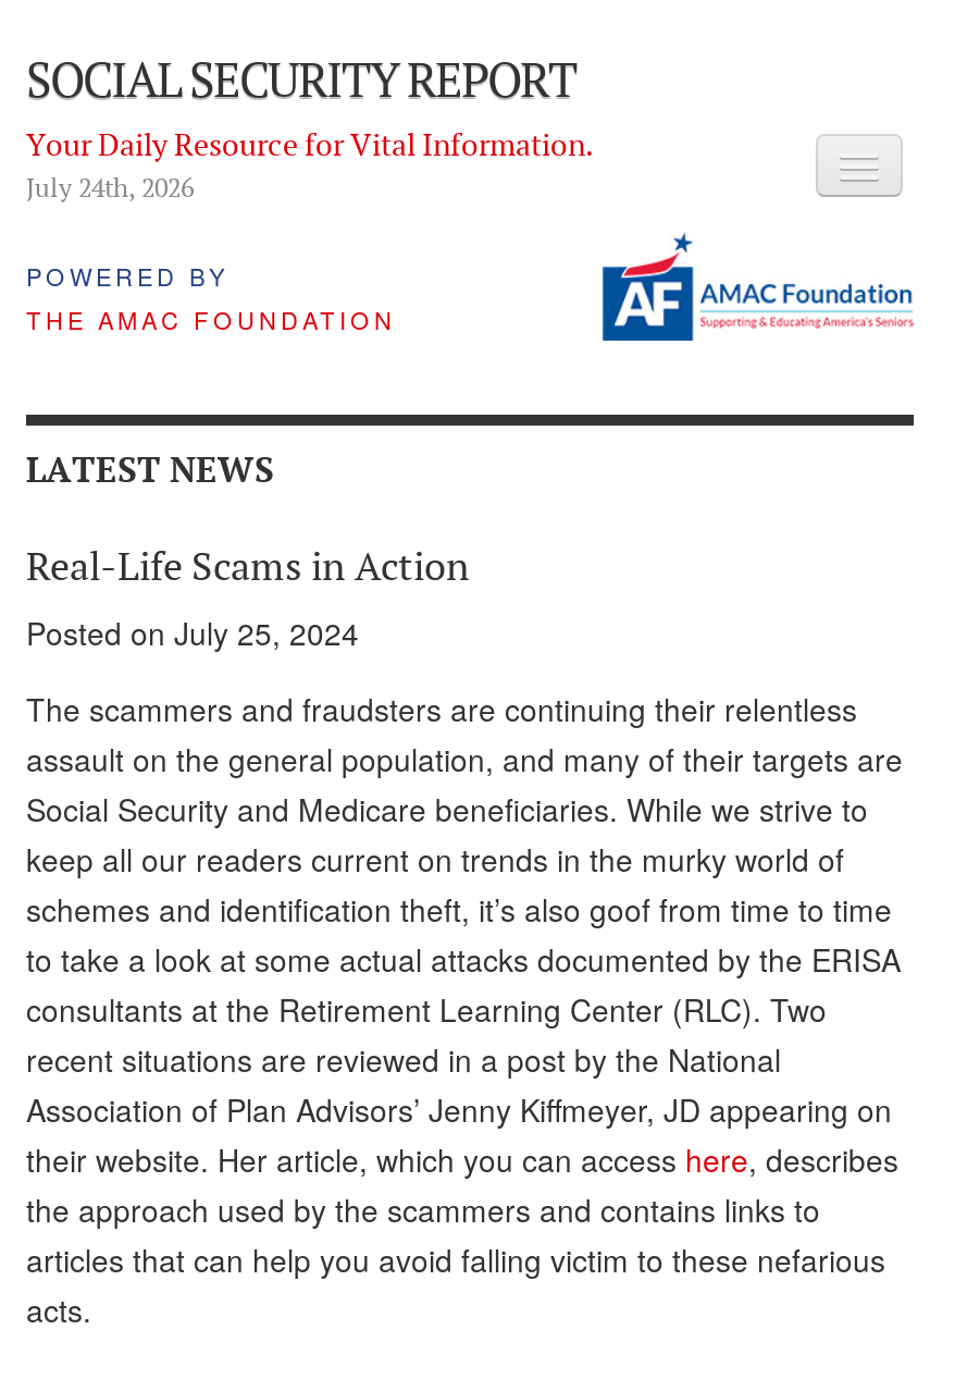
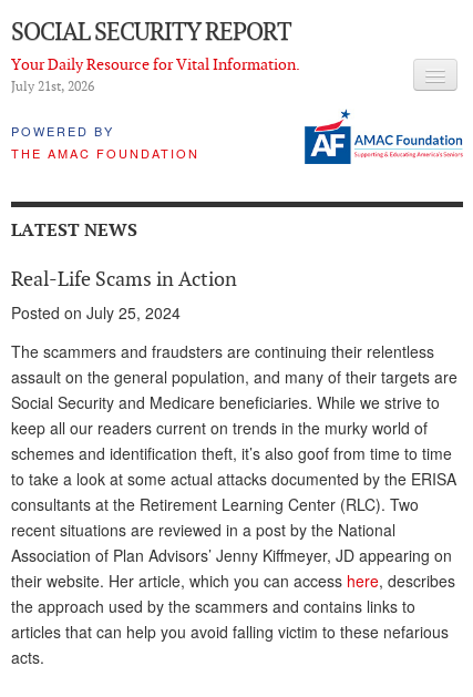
[26,171,194,204] July 24th, 2026 -> [11,78,94,94] July 21st, 2026

